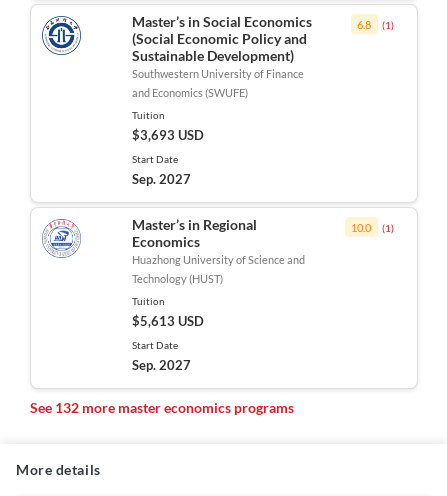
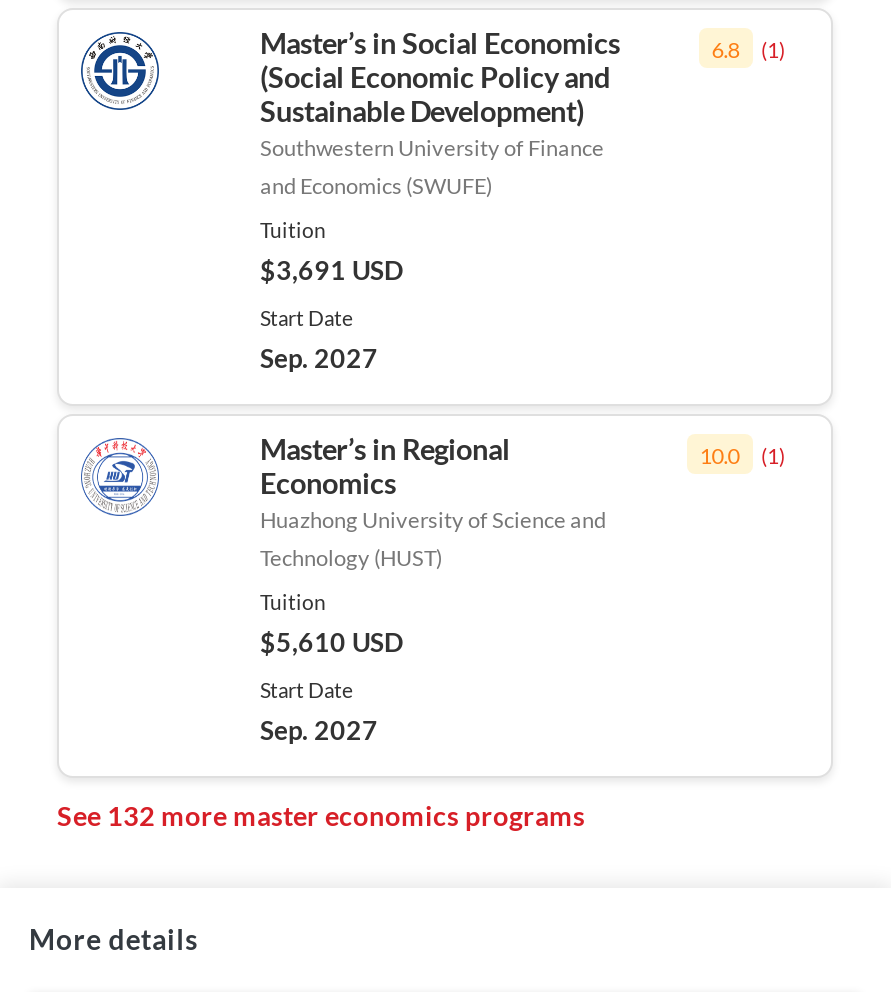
[131,127,203,143] $3,693 USD -> [260,254,404,286] $3,691 USD
[131,313,203,329] $5,613 USD -> [260,626,404,658] $5,610 USD

